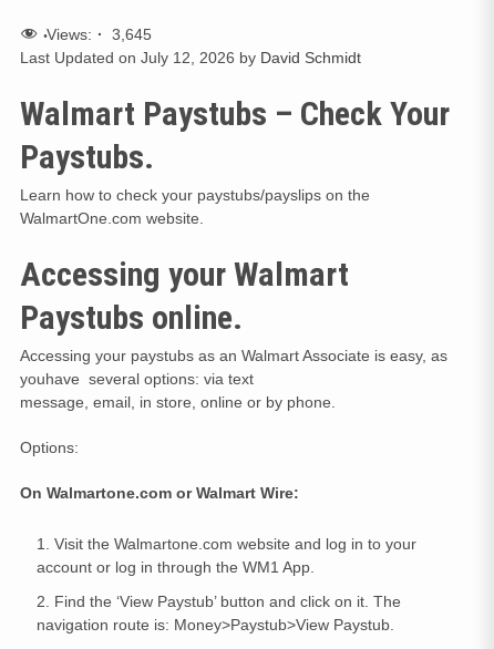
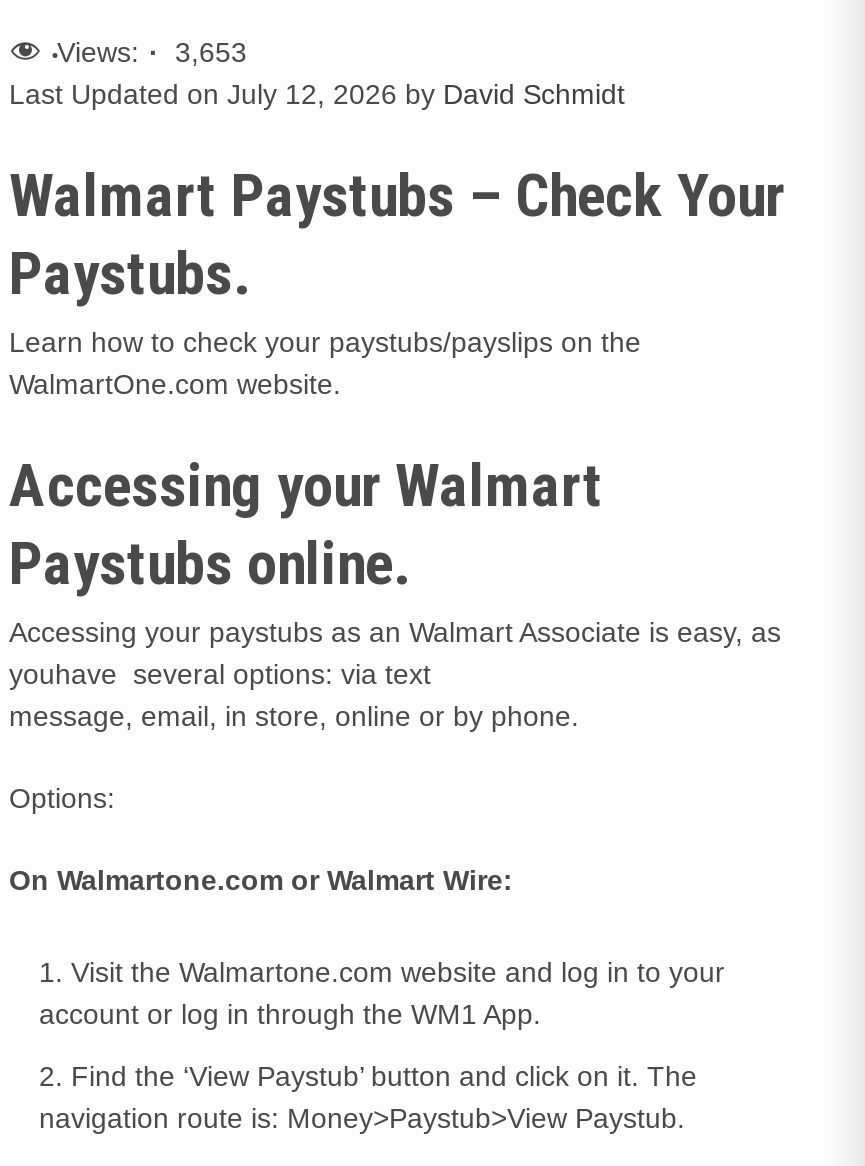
[47,25,152,43] Views: 3,645 -> [57,36,247,68] Views: 3,653

